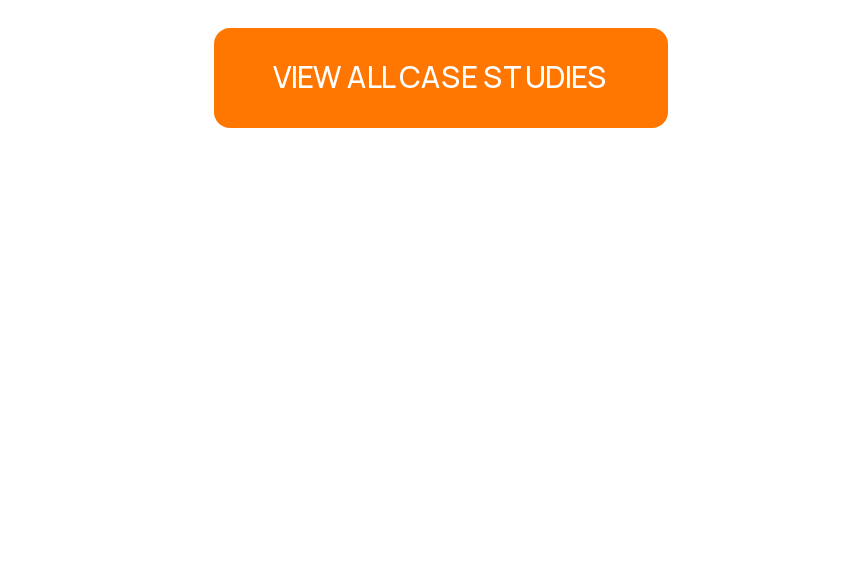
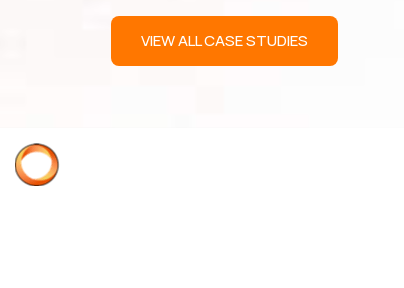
none -> [14,142,60,187] [image]

